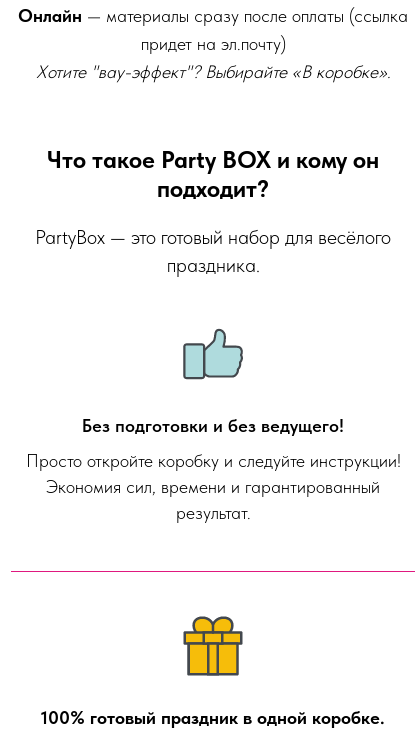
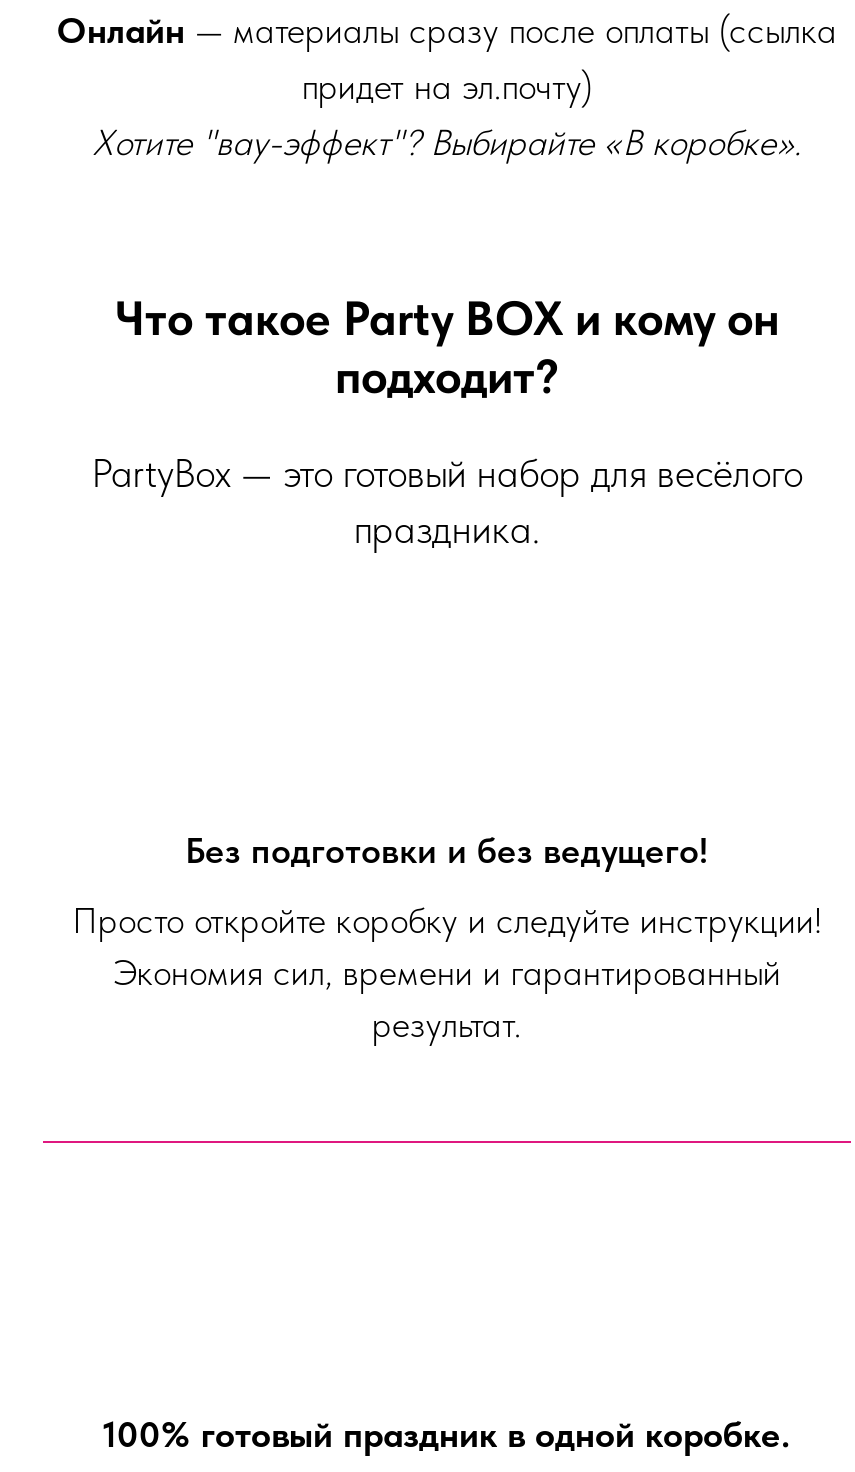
[182,328,244,380] [image] -> none
[182,615,244,677] [image] -> none

